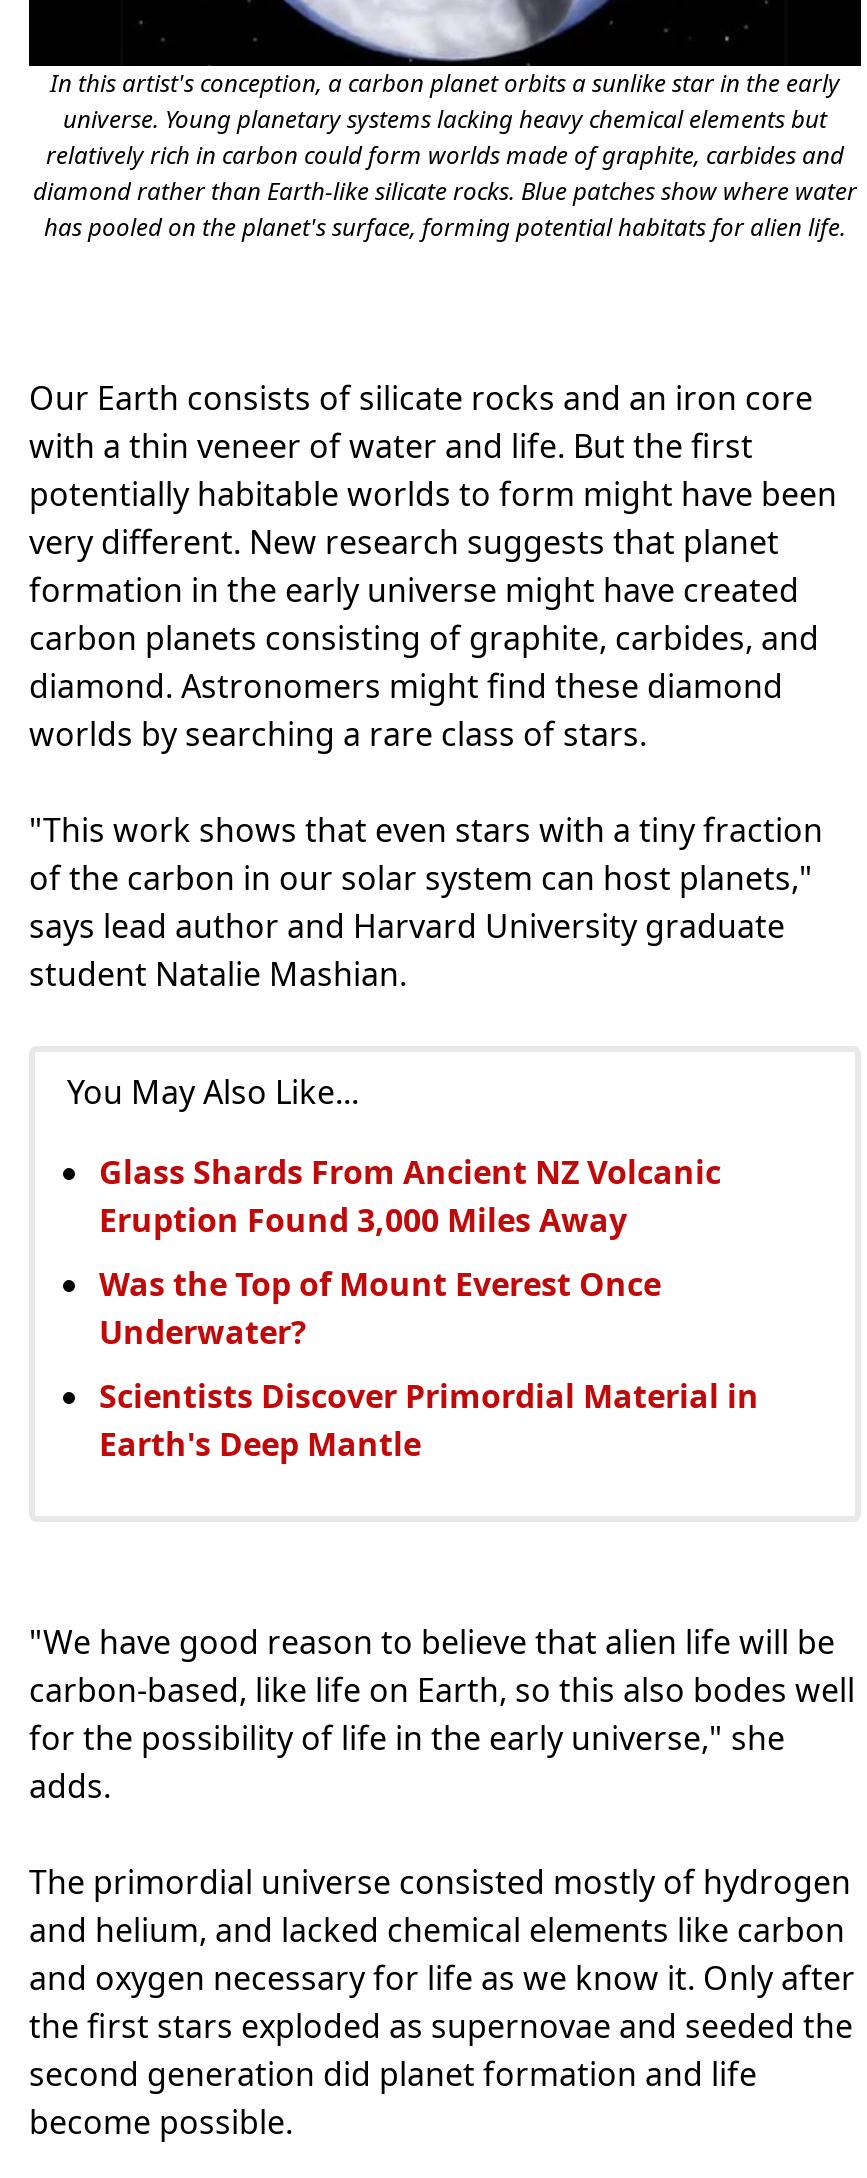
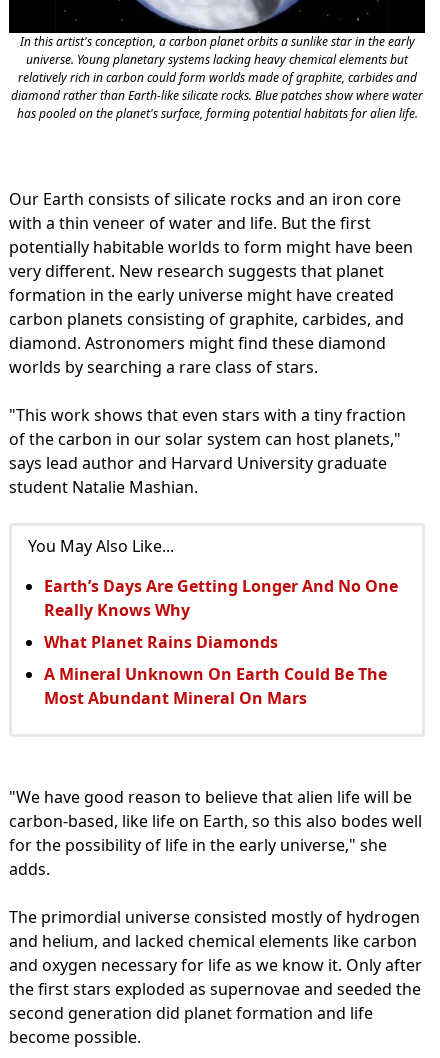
[99,1150,721,1242] Glass Shards From Ancient NZ Volcanic | Eruption Found 3,000 Miles Away -> [44,575,398,621] Earth’s Days Are Getting Longer And No One | Really Knows Why
[99,1262,661,1354] Was the Top of Mount Everest Once | Underwater? -> [44,631,278,653] What Planet Rains Diamonds
[99,1374,759,1466] Scientists Discover Primordial Material in | Earth's Deep Mantle -> [44,663,387,709] A Mineral Unknown On Earth Could Be The | Most Abundant Mineral On Mars

